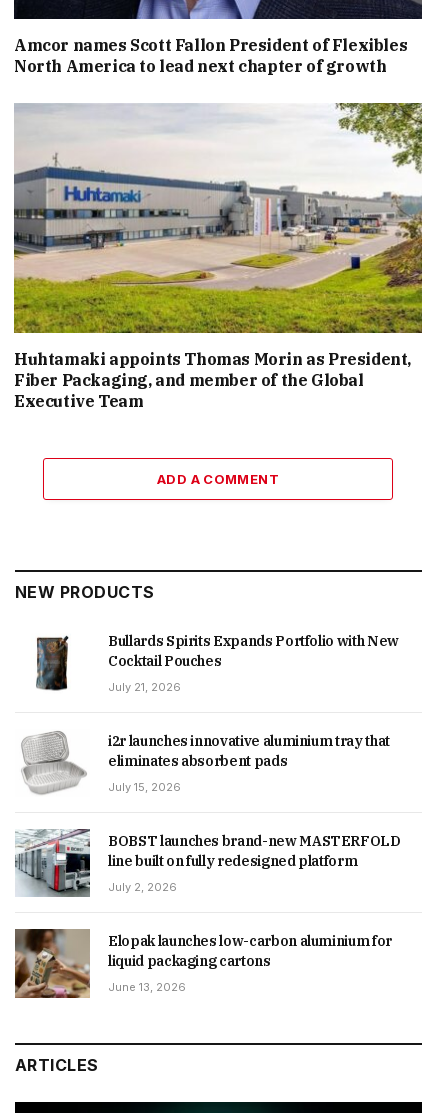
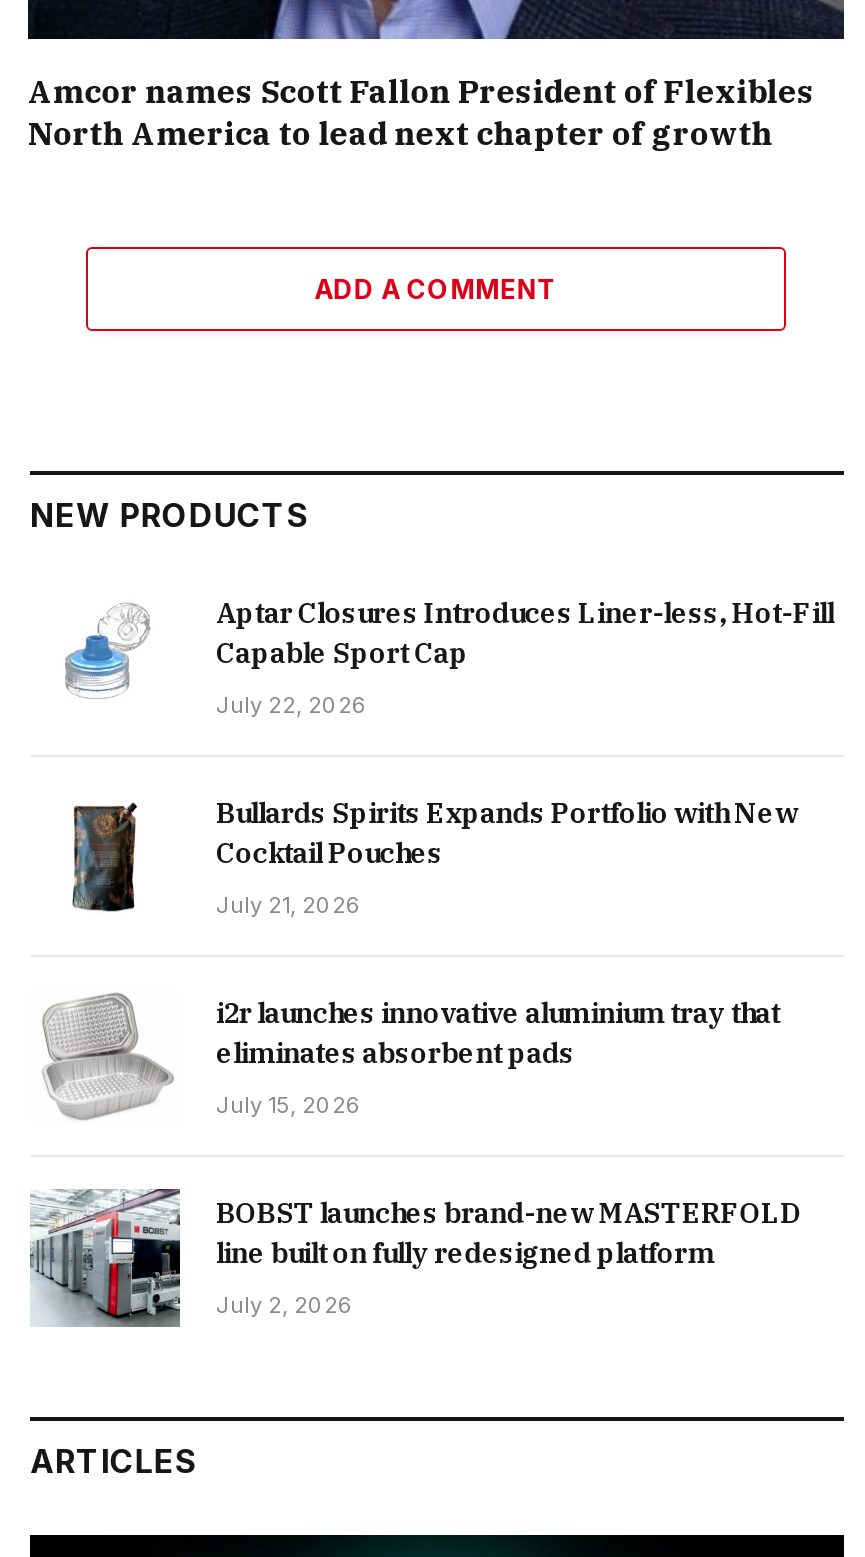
[13,102,422,411] [image] | Huhtamaki appoints Thomas Morin as President, | Fiber Packaging, and member of the Global | Executive Team -> none
none -> [64,595,834,719] [image] | Aptar Closures Introduces Liner-less, Hot-Fill | Capable Sport Cap | July 22, 2026
[14,928,392,999] [image] | Elopak launches low-carbon aluminium for | liquid packaging cartons | June 13, 2026 -> none

